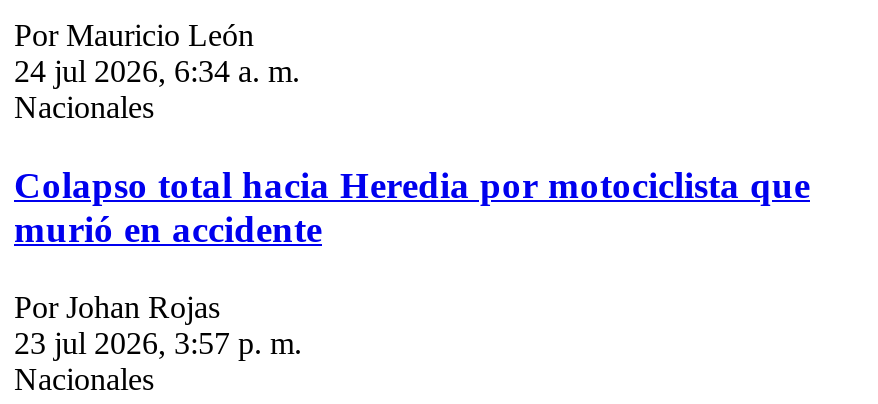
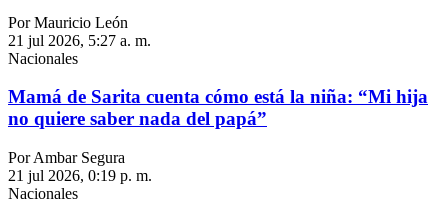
[14,54,300,88] 24 jul 2026, 6:34 a. m. -> [8,32,151,49] 21 jul 2026, 5:27 a. m.
[14,164,810,250] Colapso total hacia Heredia por motociclista que | murió en accidente -> [8,86,428,129] Mamá de Sarita cuenta cómo está la niña: “Mi hija | no quiere saber nada del papá”
[14,289,302,359] Por Johan Rojas | 23 jul 2026, 3:57 p. m. -> [8,149,152,184] Por Ambar Segura | 21 jul 2026, 0:19 p. m.

